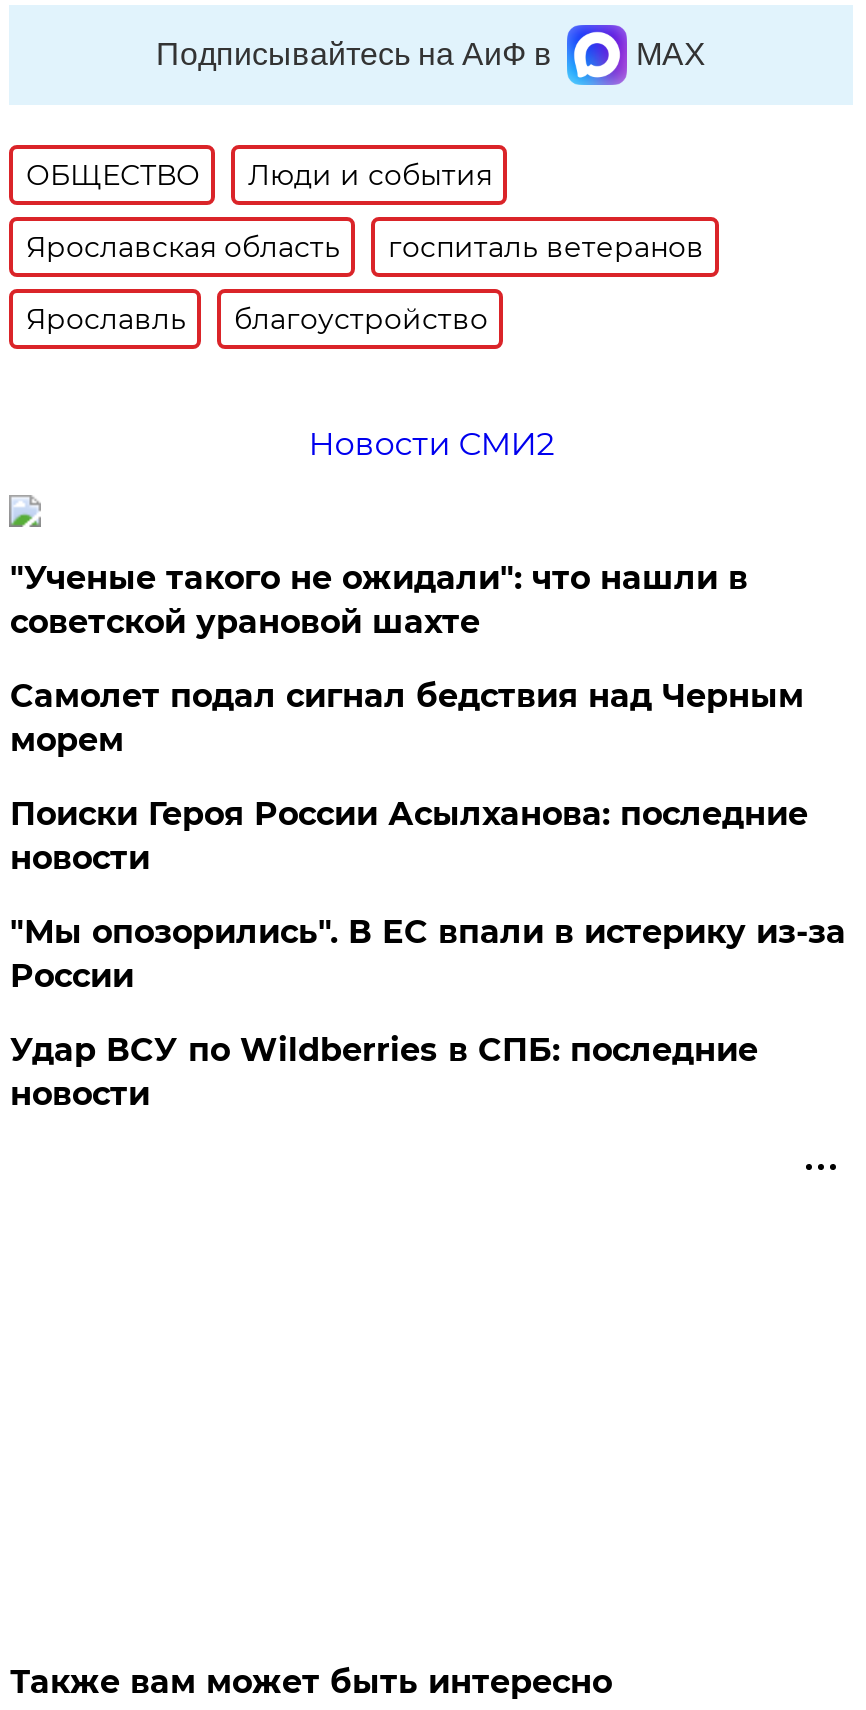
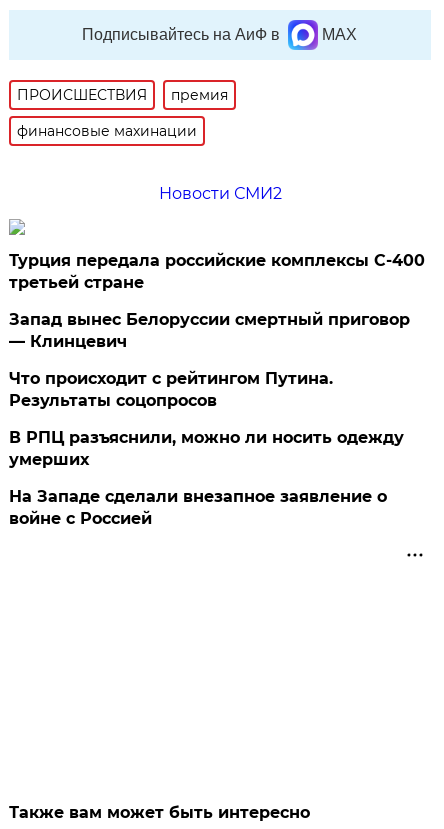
[26,156,704,336] ОБЩЕСТВО | Люди и события | Ярославская область | госпиталь ветеранов | Ярославль | благоустройство -> [17,86,228,140] ПРОИСШЕСТВИЯ | премия | финансовые махинации
[10,558,748,640] "Ученые такого не ожидали": что нашли в | советской урановой шахте -> [9,251,425,292] Турция передала российские комплексы С-400 | третьей стране
[10,676,804,758] Самолет подал сигнал бедствия над Черным | морем -> [9,310,410,351] Запад вынес Белоруссии смертный приговор | — Клинцевич
[10,794,808,876] Поиски Героя России Асылханова: последние | новости -> [9,369,333,410] Что происходит с рейтингом Путина. | Результаты соцопросов
[10,912,846,994] "Мы опозорились". В ЕС впали в истерику из-за | России -> [9,428,404,469] В РПЦ разъяснили, можно ли носить одежду | умерших
[10,1030,758,1112] Удар ВСУ по Wildberries в СПБ: последние | новости -> [9,487,387,528] На Западе сделали внезапное заявление о | войне с Россией

